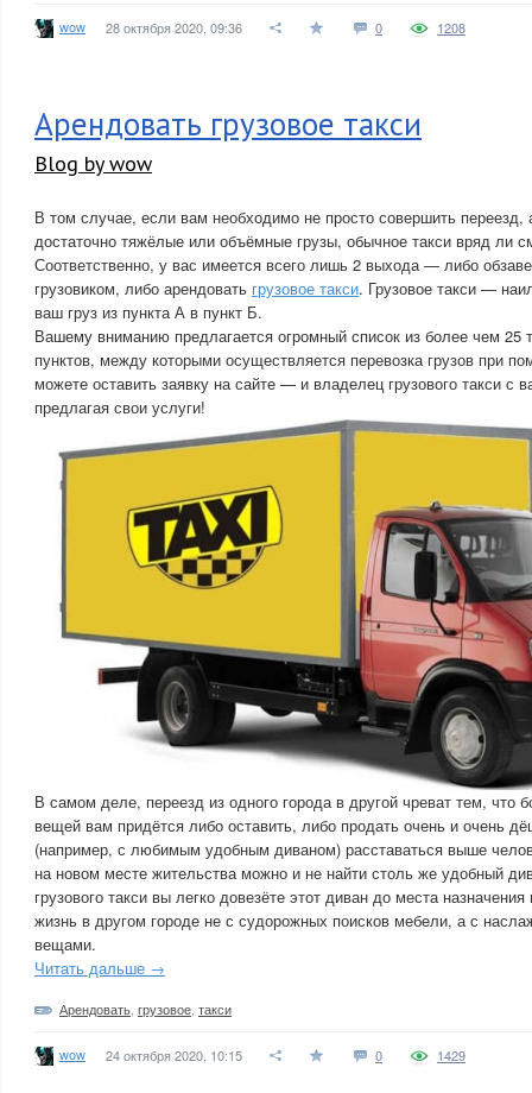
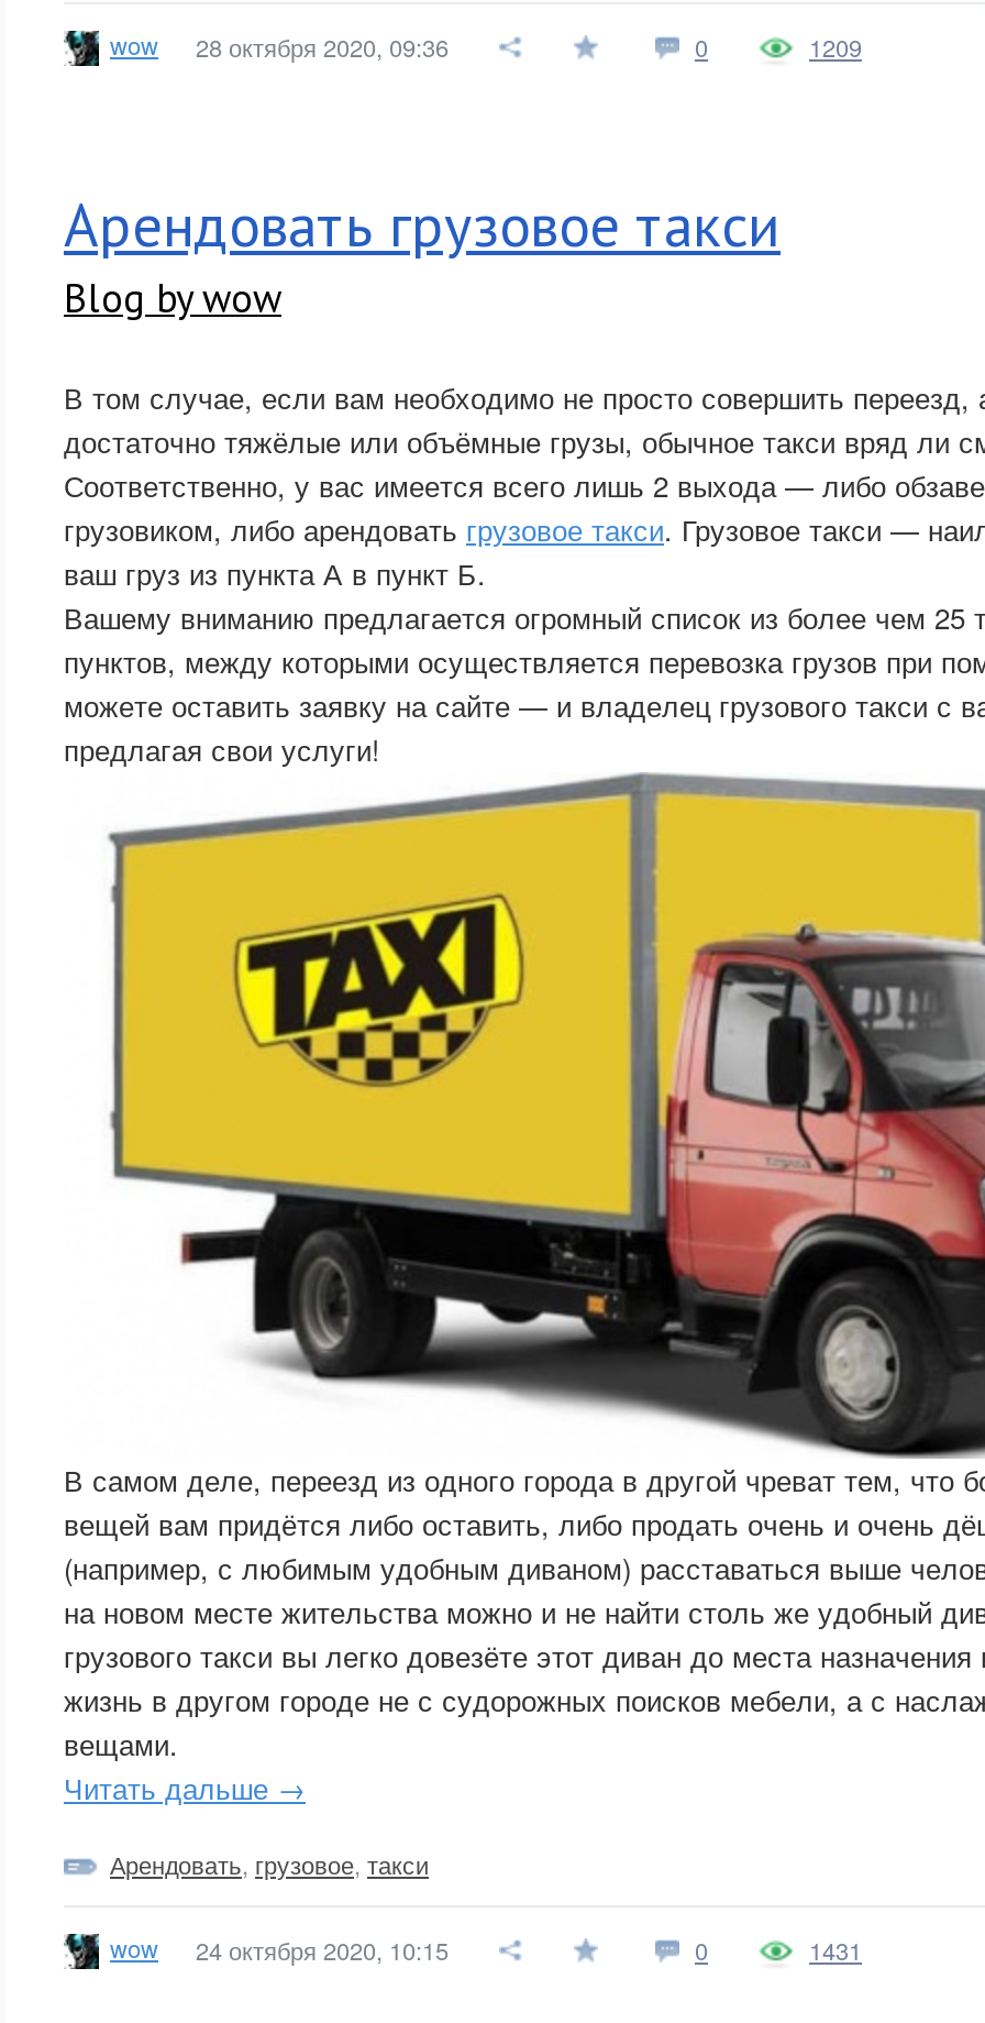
[437,18,465,37] 1208 -> [809,29,862,64] 1209
[437,1045,465,1064] 1429 -> [809,1932,862,1967] 1431

